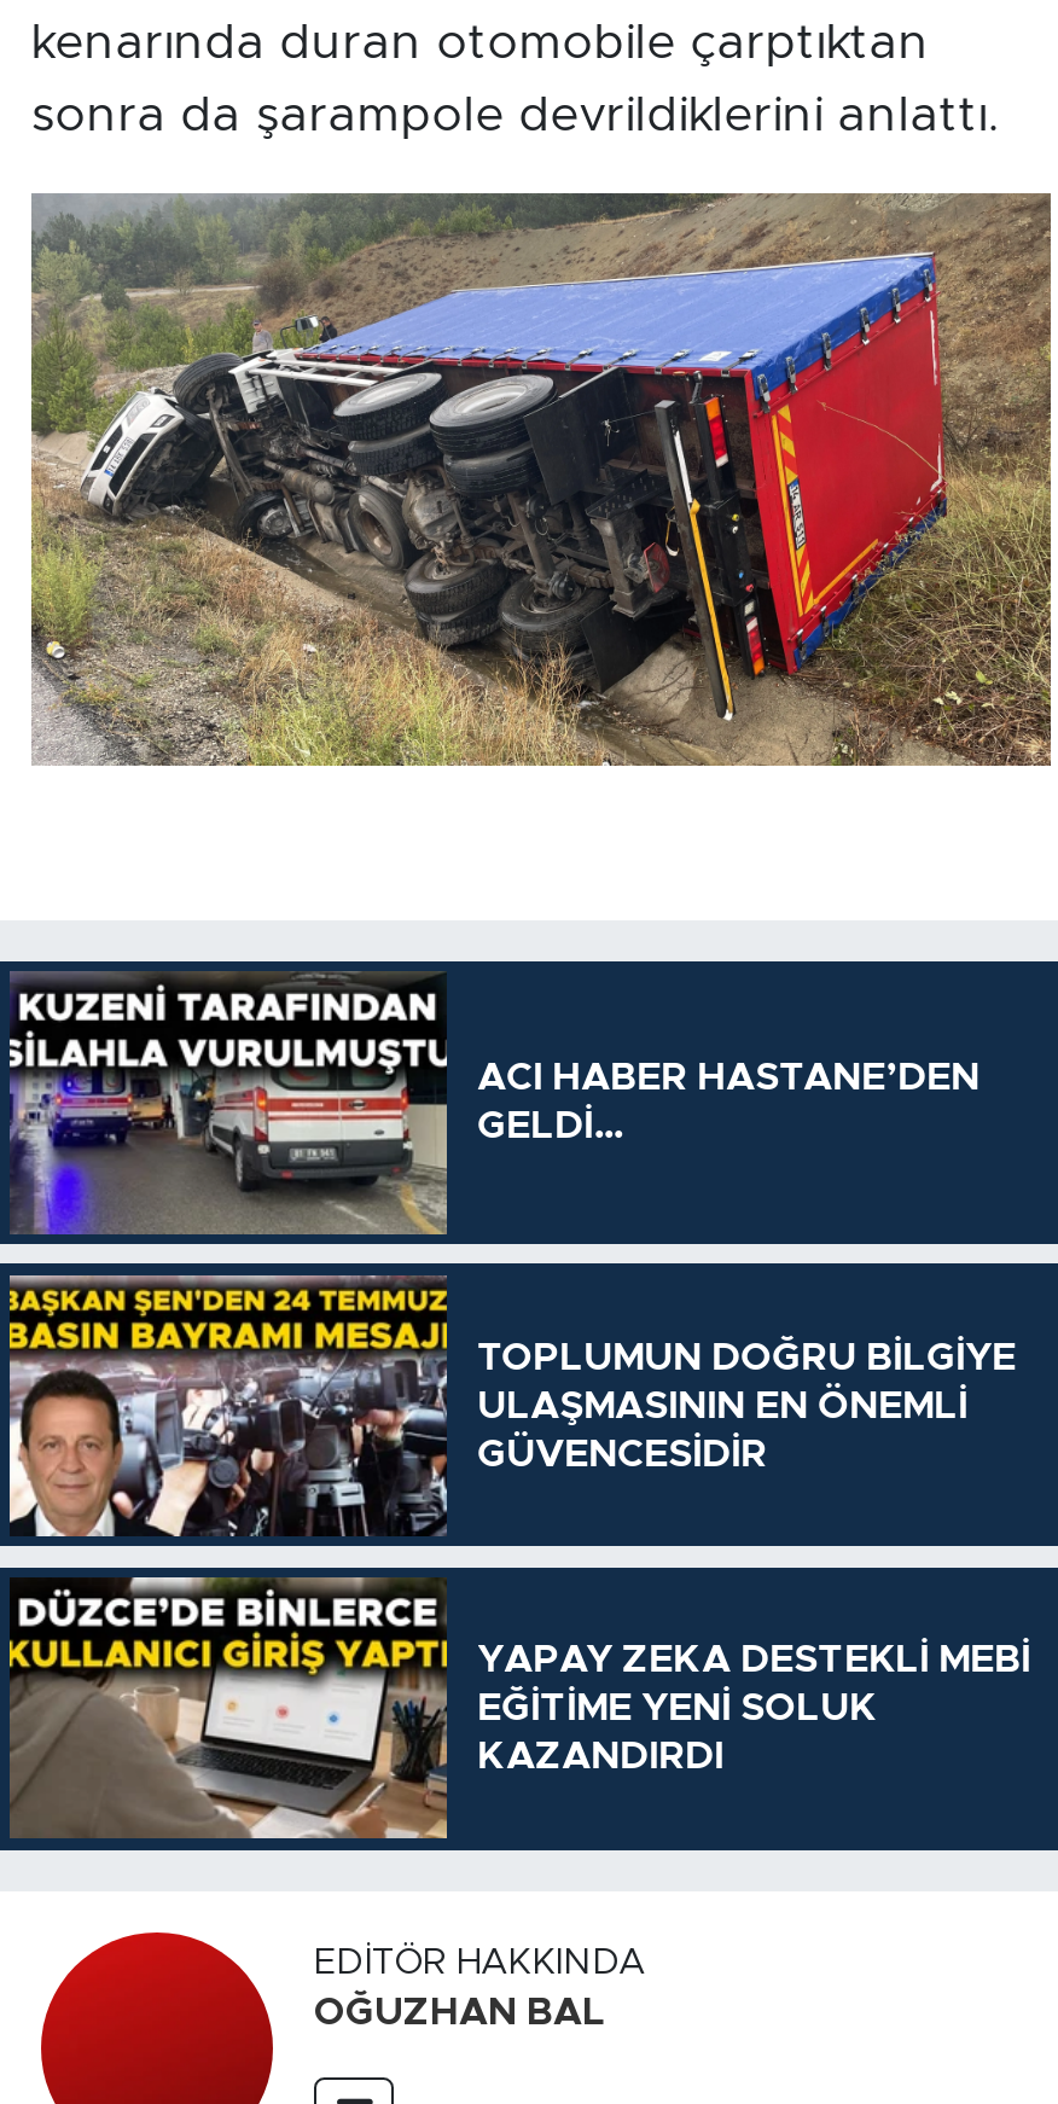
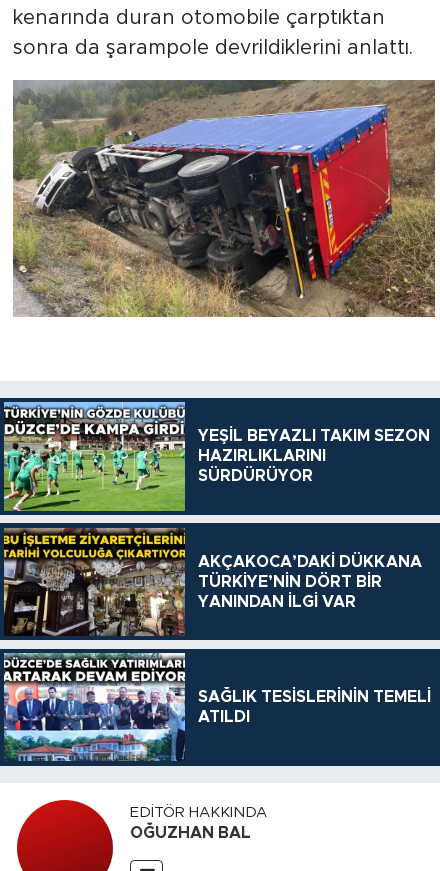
[10,971,980,1237] [image] | ACI HABER HASTANE’DEN | GELDİ… -> [3,401,430,511] [image] | YEŞİL BEYAZLI TAKIM SEZON | HAZIRLIKLARINI | SÜRDÜRÜYOR
[7,1273,1016,1539] [image] | TOPLUMUN DOĞRU BİLGİYE | ULAŞMASININ EN ÖNEMLİ | GÜVENCESİDİR -> [3,528,422,637] [image] | AKÇAKOCA’DAKİ DÜKKANA | TÜRKİYE’NİN DÖRT BİR | YANINDAN İLGİ VAR
[7,1577,1030,1841] [image] | YAPAY ZEKA DESTEKLİ MEBİ | EĞİTİME YENİ SOLUK | KAZANDIRDI -> [3,652,431,762] [image] | SAĞLIK TESİSLERİNİN TEMELİ | ATILDI

